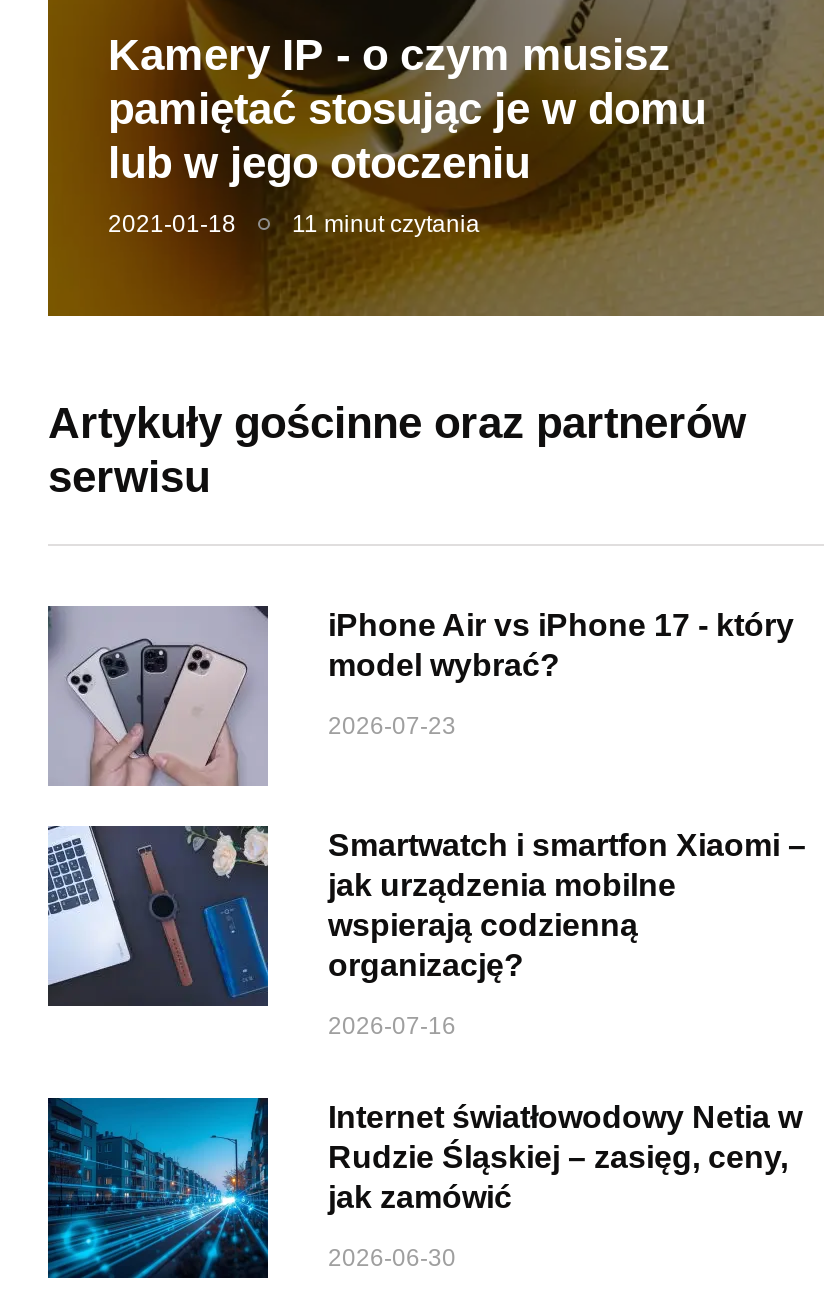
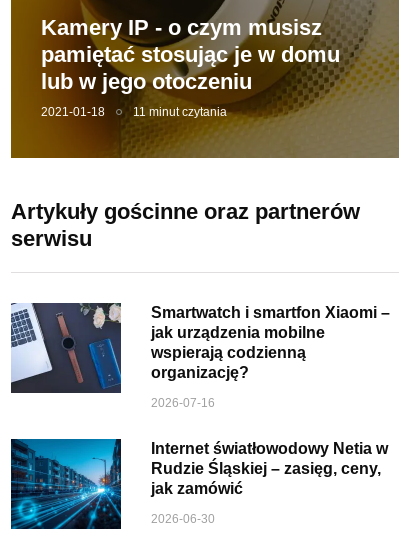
[46,606,794,786] [image] | iPhone Air vs iPhone 17 - który | model wybrać? | 2026-07-23 -> none

